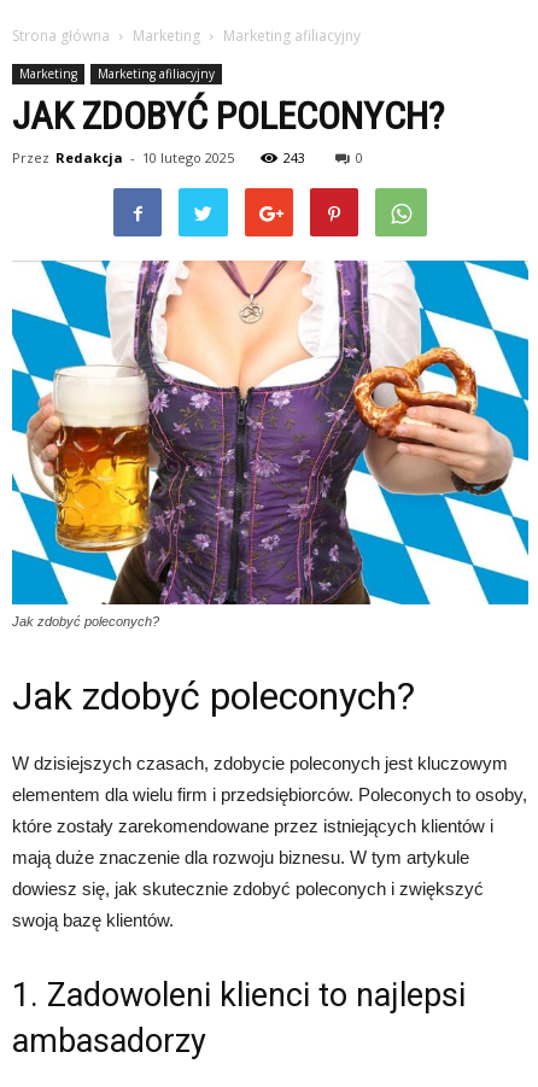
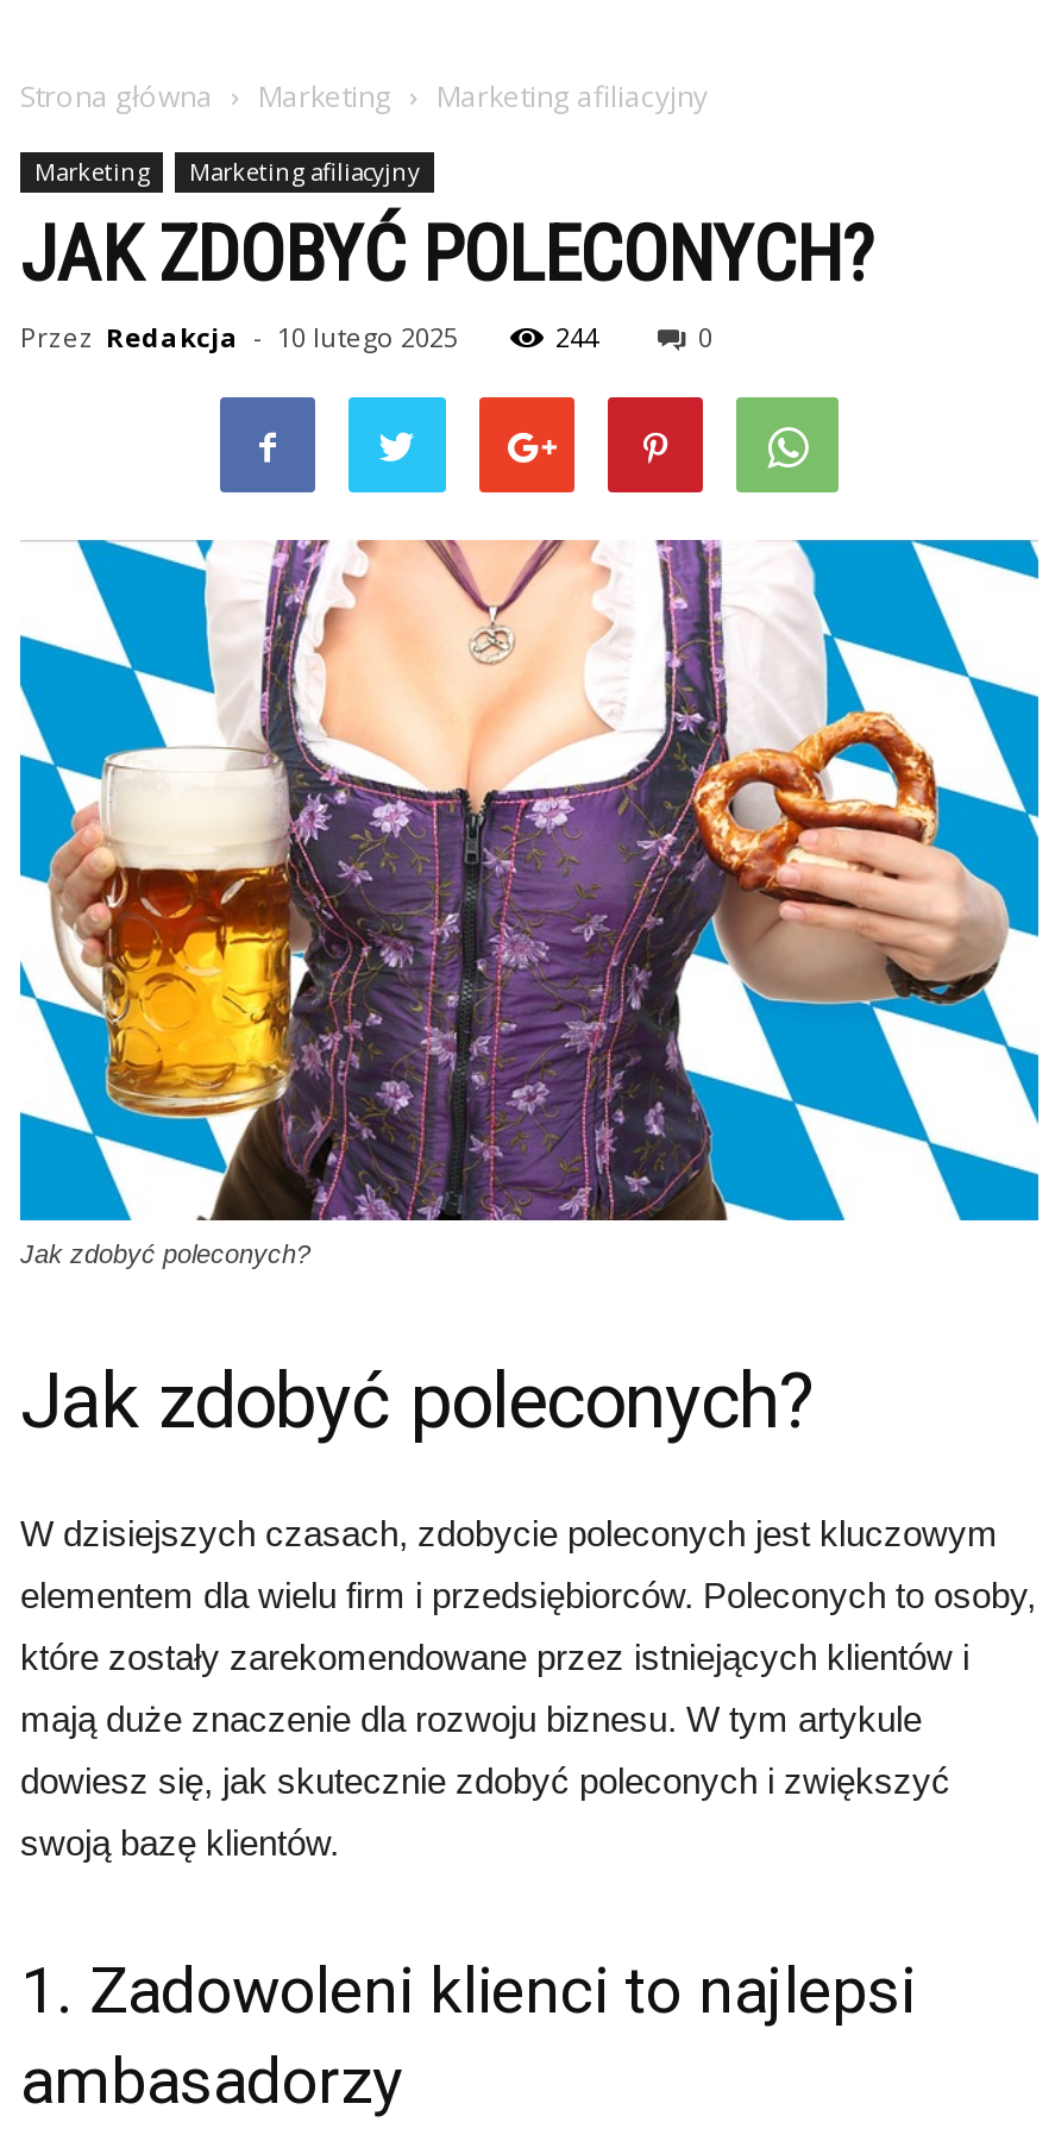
[283,148,305,166] 243 -> [555,319,598,354] 244

